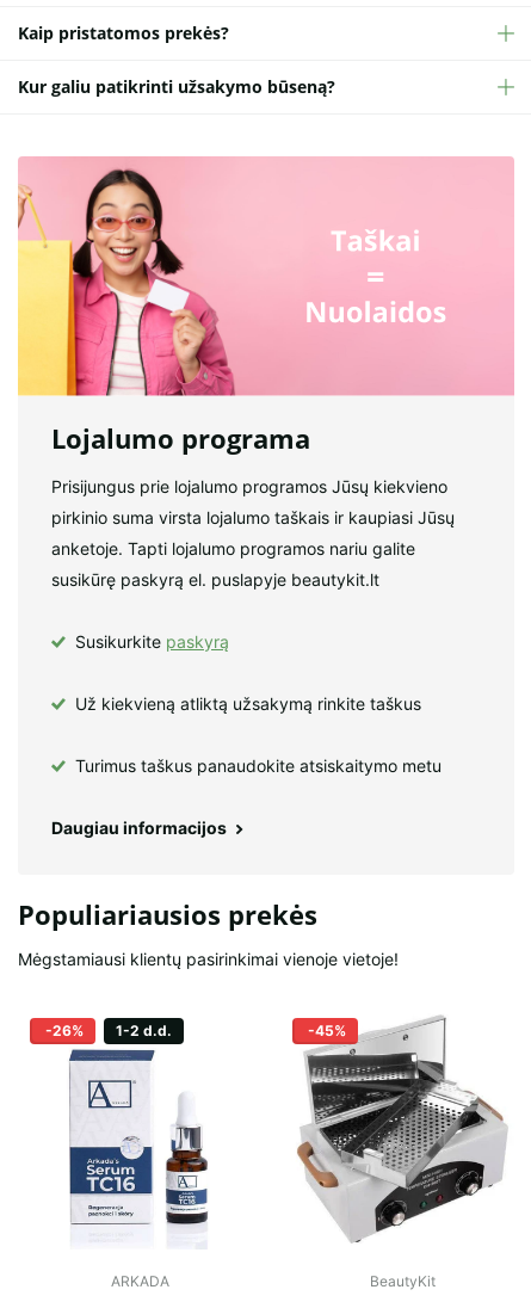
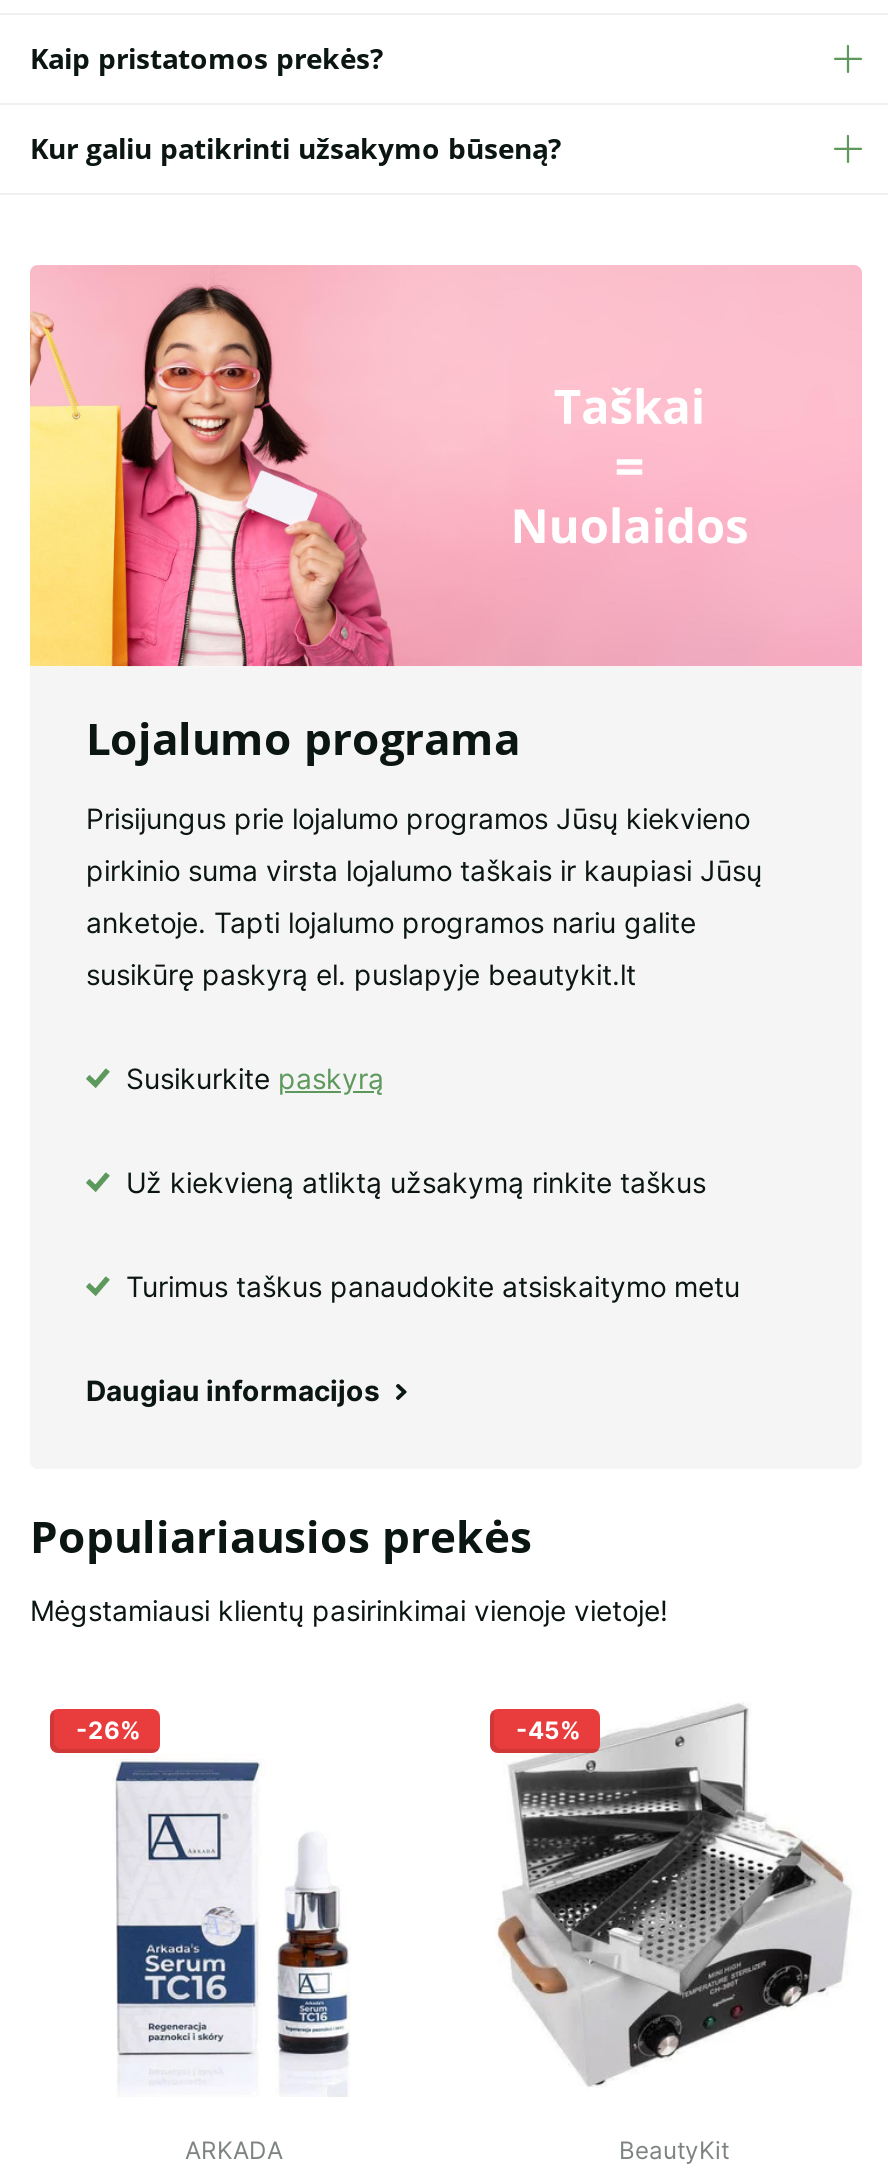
[116,1022,172,1040] 1-2 d.d. -> none

